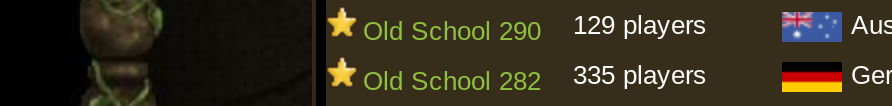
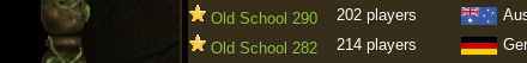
[363,10,707,46] Old School 290 129 players -> [210,6,416,27] Old School 290 202 players
[363,60,707,96] Old School 282 335 players -> [210,36,416,57] Old School 282 214 players

